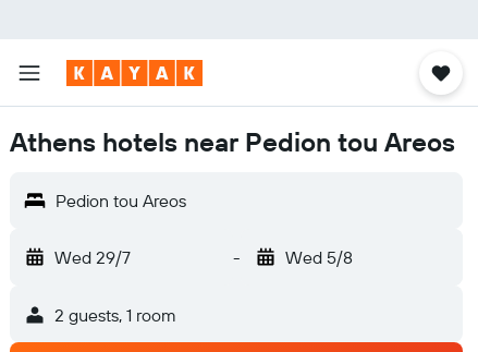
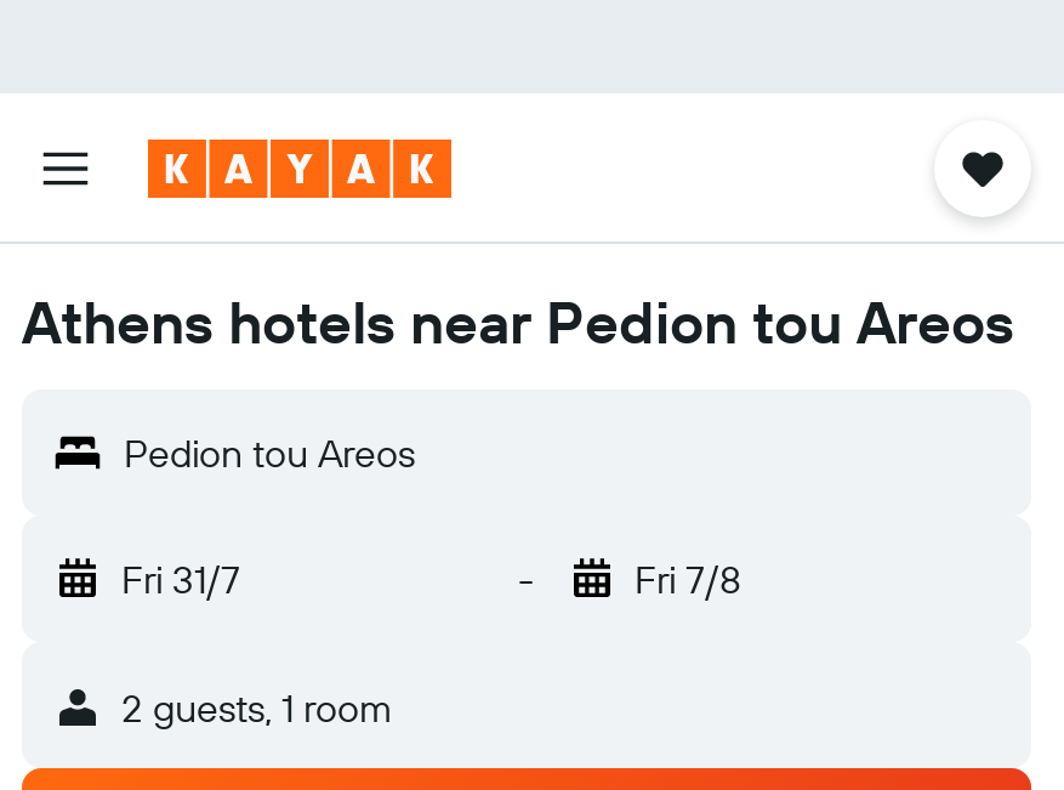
[54,246,131,268] Wed 29/7 -> [121,555,240,603] Fri 31/7
[285,246,352,268] Wed 5/8 -> [635,555,741,603] Fri 7/8

